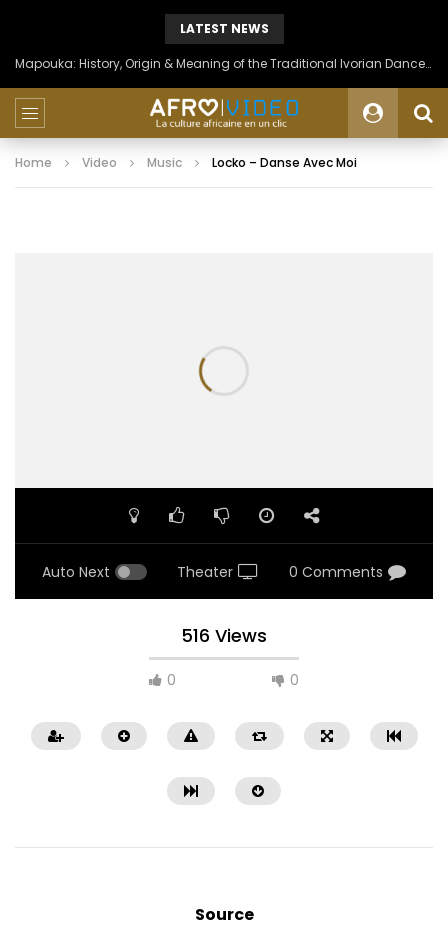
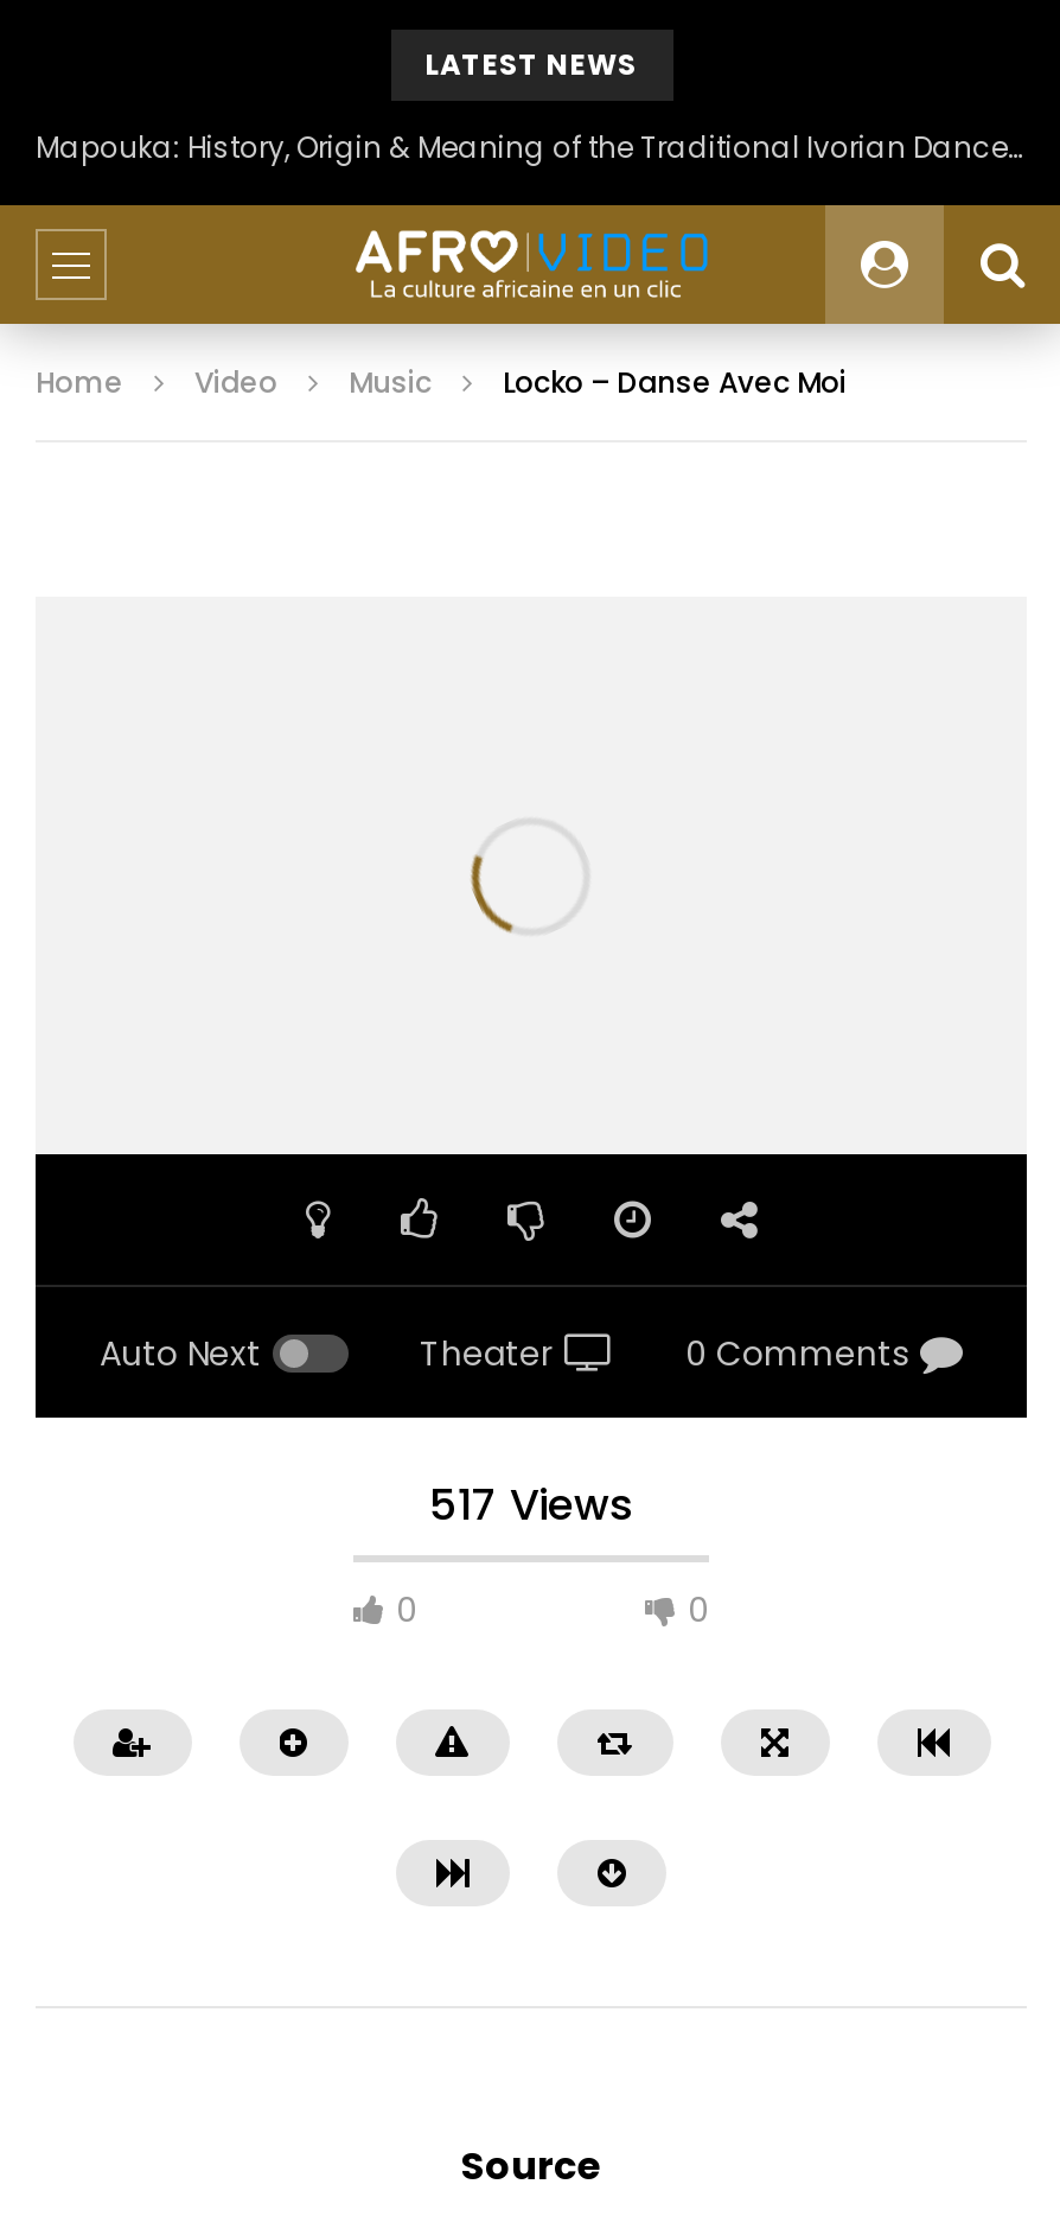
[181,623,267,648] 516 Views -> [429,1475,633,1534] 517 Views

